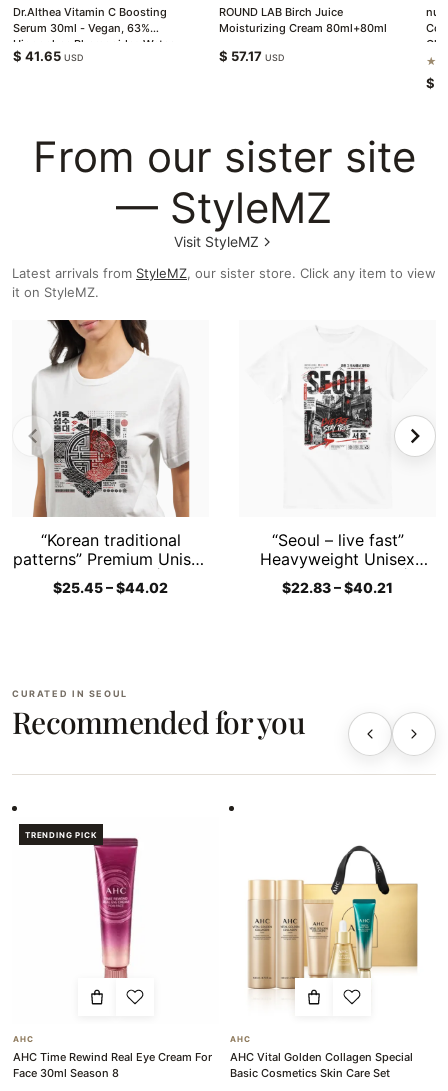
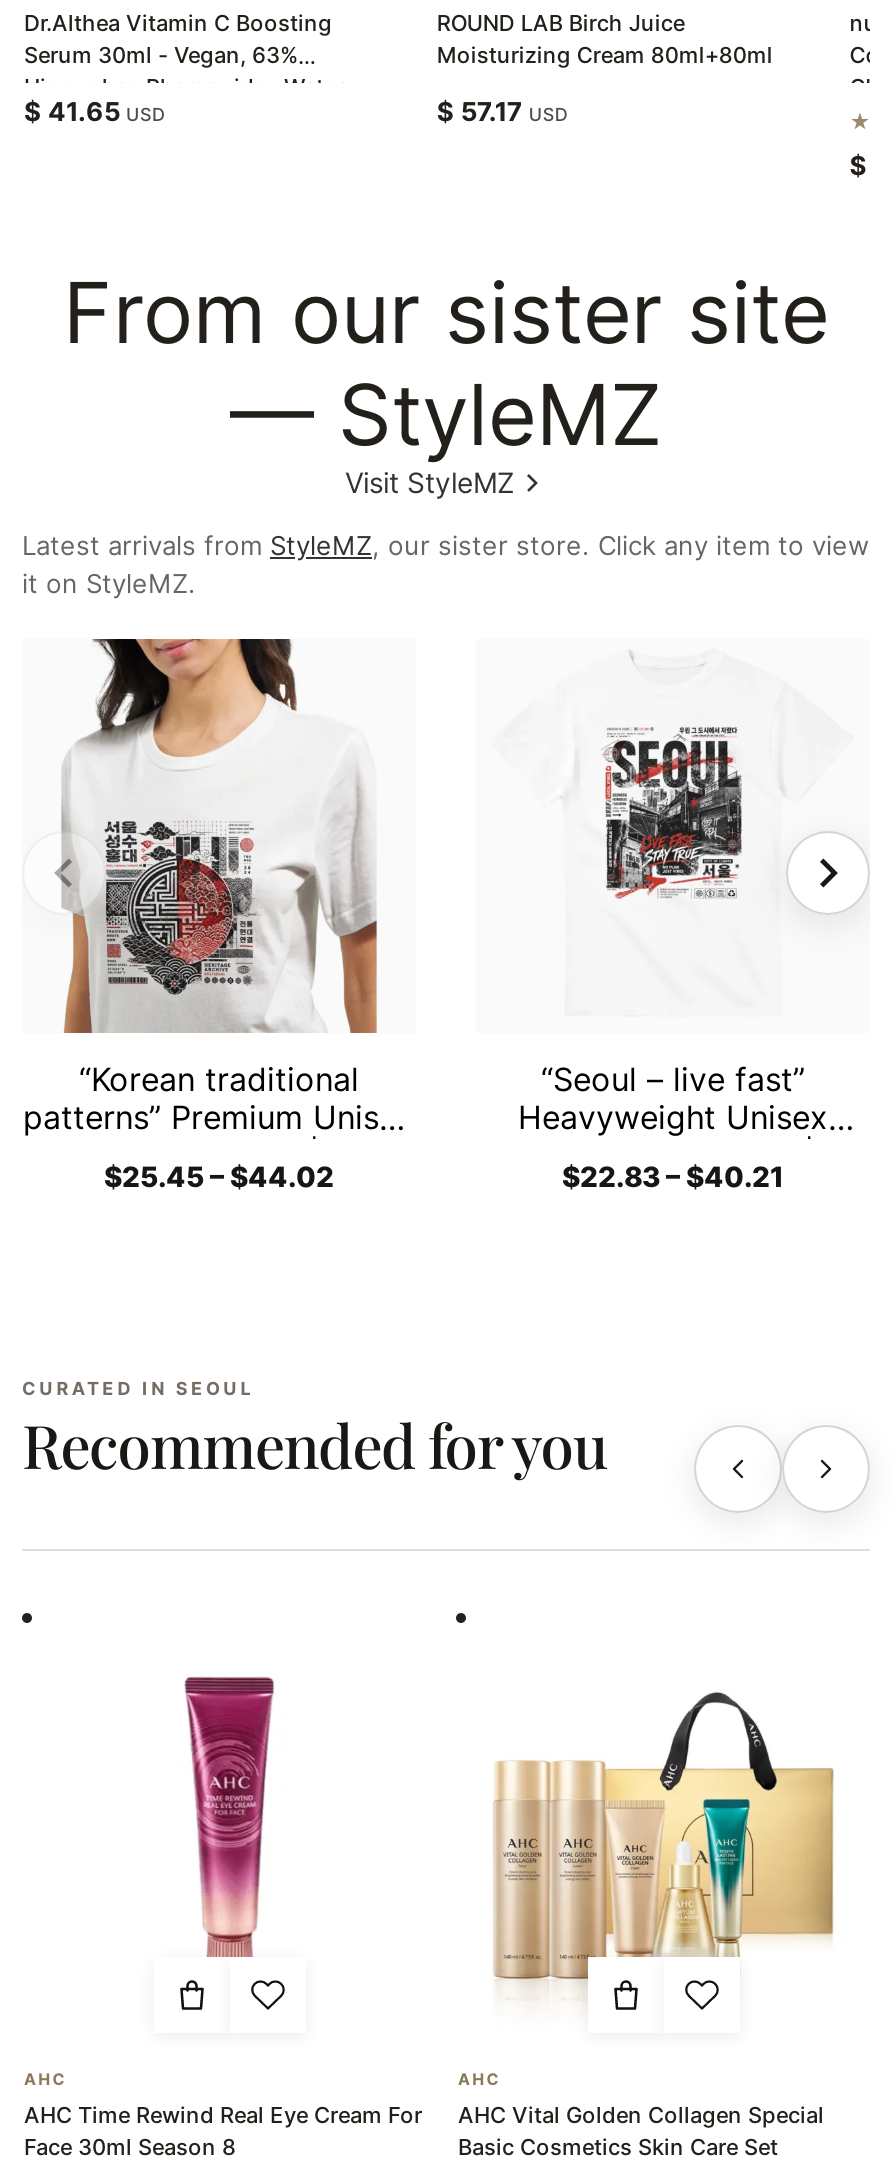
[25,830,97,840] TRENDING PICK -> none

